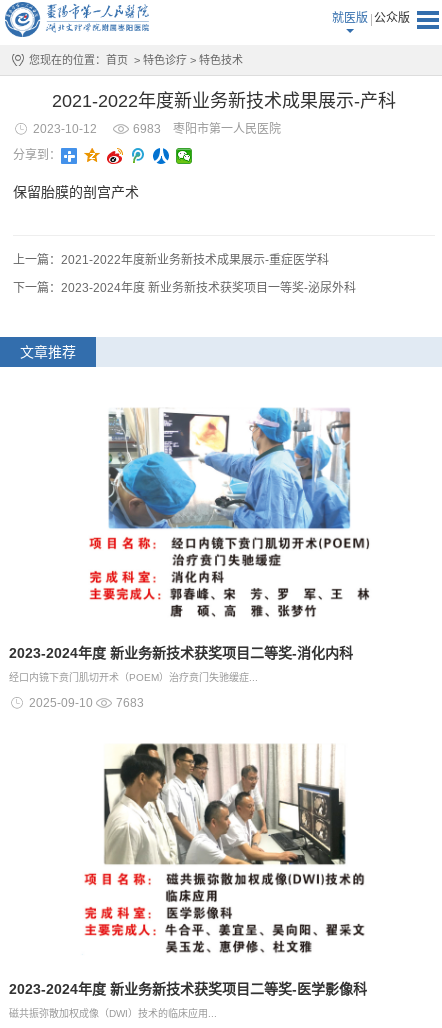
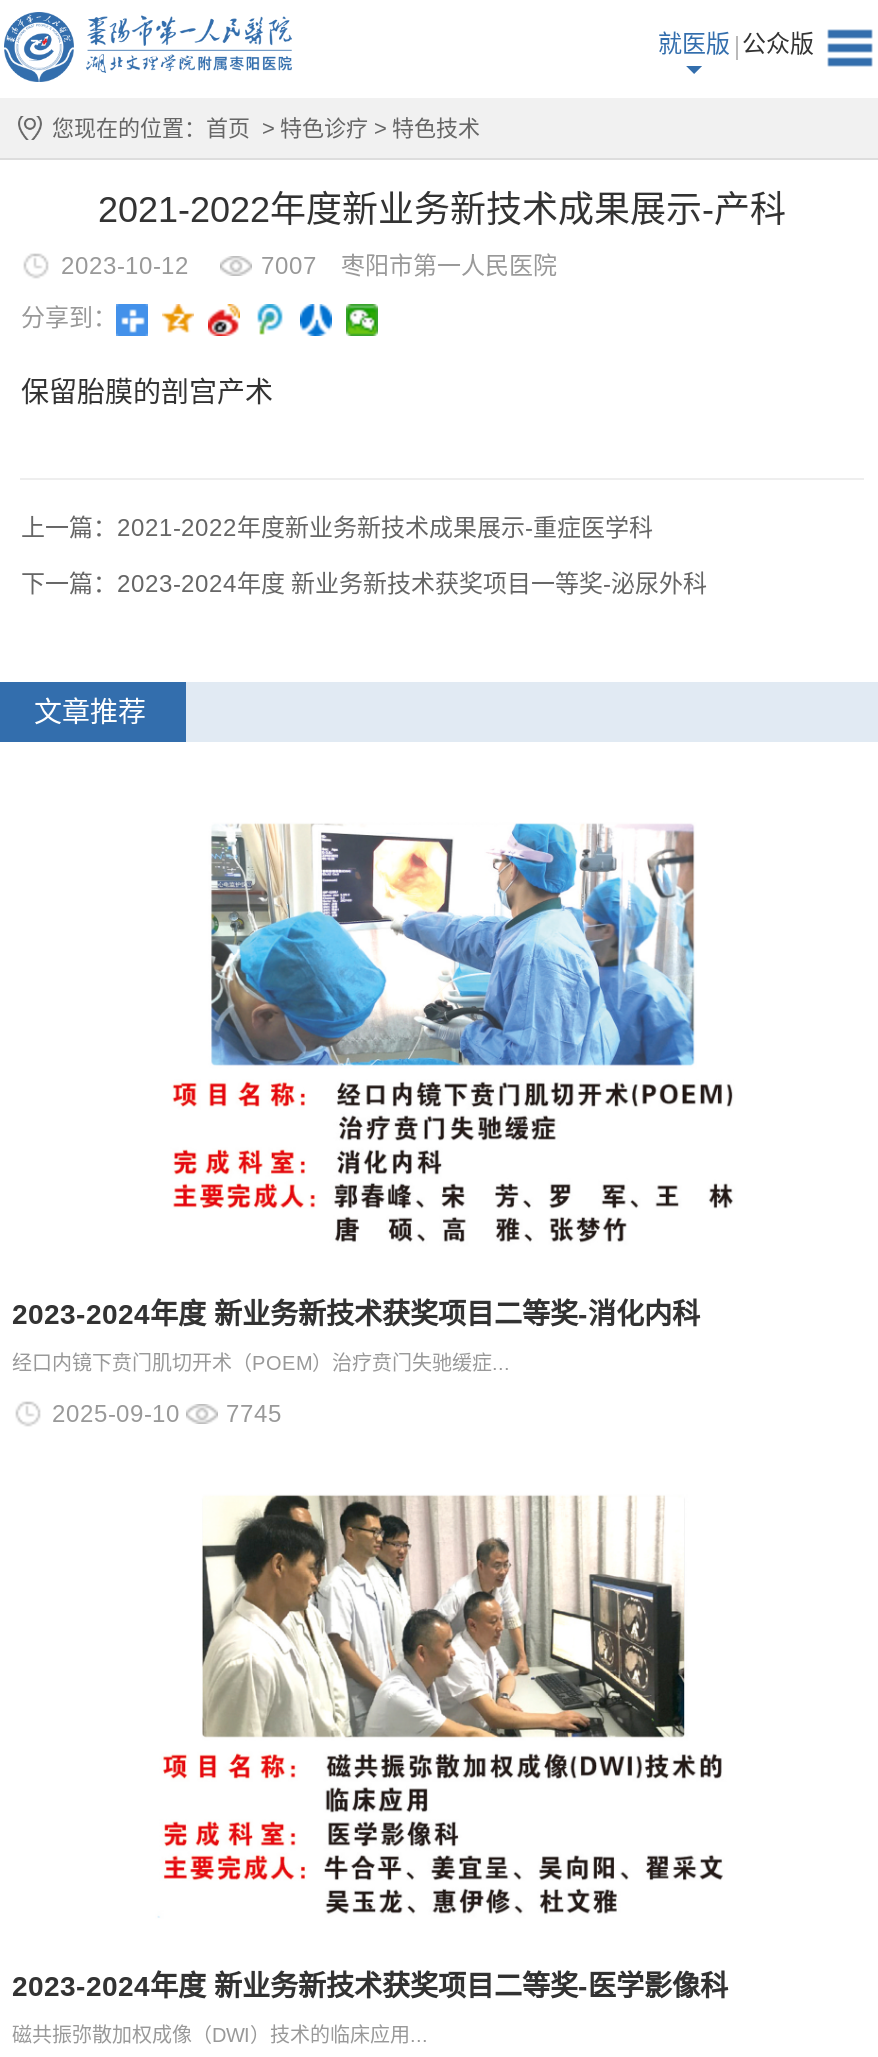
[133,122,281,136] 6983 枣阳市第一人民医院 -> [261,252,557,280] 7007 枣阳市第一人民医院
[29,696,144,710] 2025-09-10 7683 -> [52,1400,282,1428] 2025-09-10 7745

